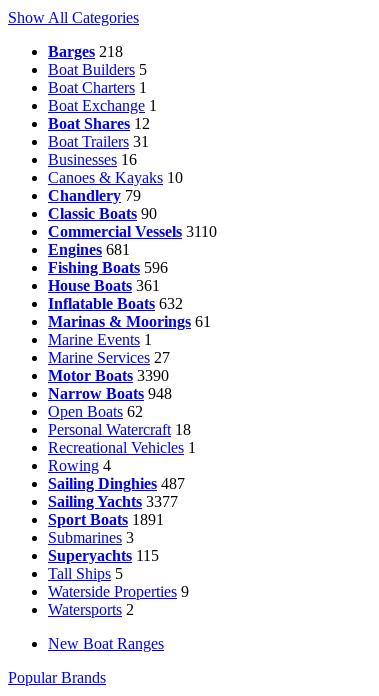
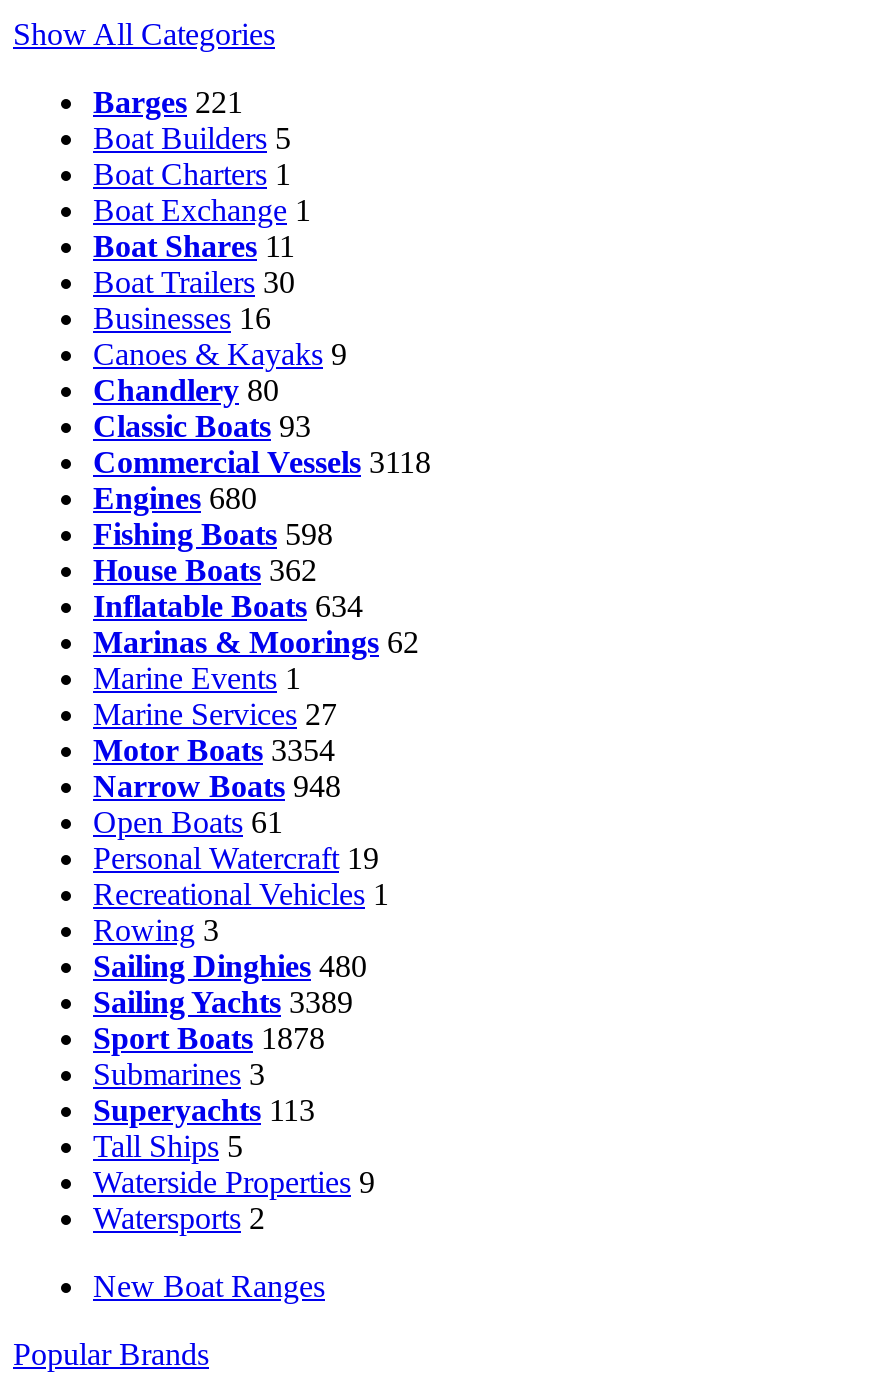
[48,43,123,60] Barges 218 -> [93,85,243,119] Barges 221
[48,115,150,132] Boat Shares 12 -> [93,229,295,263] Boat Shares 11
[48,133,149,150] Boat Trailers 31 -> [93,265,295,299] Boat Trailers 30
[48,169,183,186] Canoes & Kayaks 10 -> [93,337,347,371] Canoes & Kayaks 9
[48,187,141,204] Chandlery 79 -> [93,373,279,407] Chandlery 80
[48,205,157,222] Classic Boats 90 -> [93,409,311,443] Classic Boats 93
[48,223,217,240] Commercial Vessels 3110 -> [93,445,431,479] Commercial Vessels 3118
[48,241,130,258] Engines 681 -> [93,481,257,515] Engines 680
[48,259,168,276] Fishing Boats 596 -> [93,517,333,551] Fishing Boats 598
[48,277,160,294] House Boats 361 -> [93,553,317,587] House Boats 362
[48,295,183,312] Inflatable Boats 632 -> [93,589,363,623] Inflatable Boats 634
[48,313,211,330] Marinas & Moorings 61 -> [93,625,419,659] Marinas & Moorings 62
[48,367,169,384] Motor Boats 3390 -> [93,733,335,767] Motor Boats 3354
[48,403,143,420] Open Boats 62 -> [93,805,283,839] Open Boats 61
[48,421,191,438] Personal Watercraft 18 -> [93,841,379,875] Personal Watercraft 19
[48,457,111,474] Rowing 4 -> [93,913,219,947] Rowing 3
[48,475,185,492] Sailing Dinghies 487 -> [93,949,367,983] Sailing Dinghies 480
[48,493,178,510] Sailing Yachts 3377 -> [93,985,353,1019] Sailing Yachts 3389
[48,511,164,528] Sport Boats 1891 -> [93,1021,325,1055] Sport Boats 1878
[48,547,159,564] Superyachts 115 -> [93,1093,315,1127] Superyachts 113

